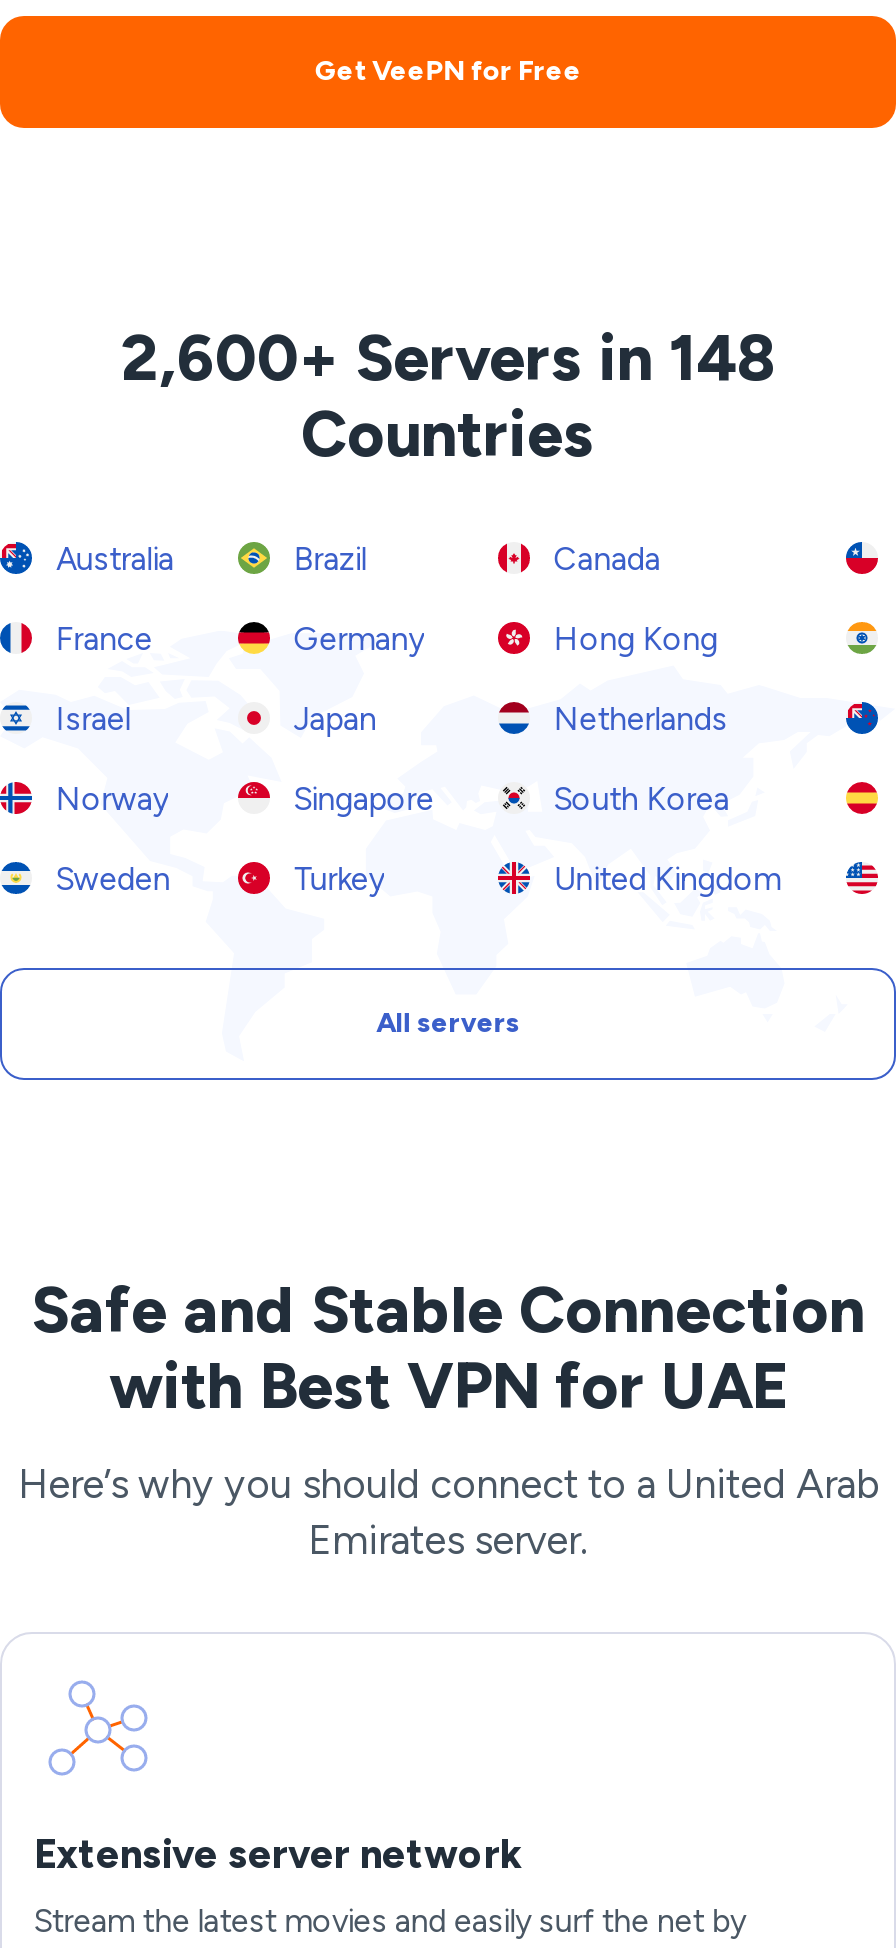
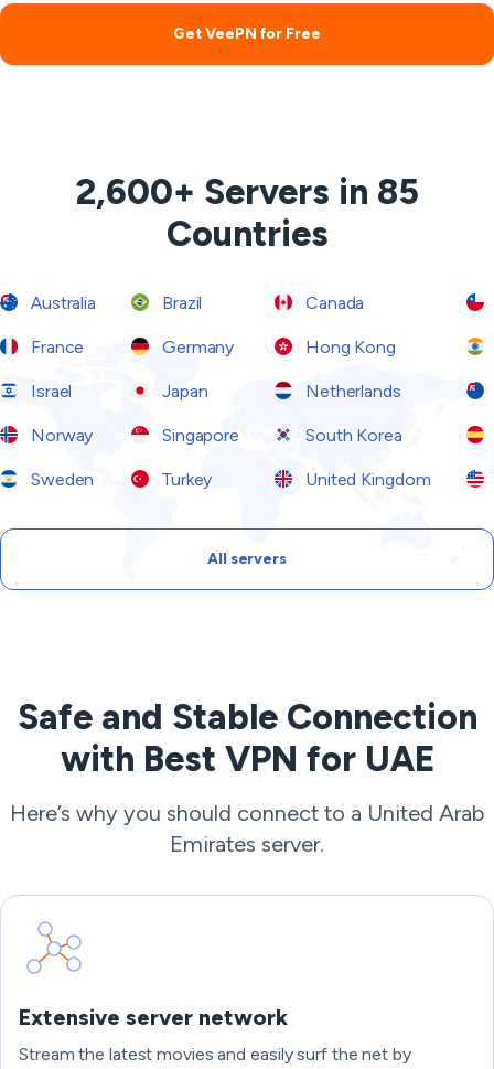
[121,320,775,396] 2,600+ Servers in 148 -> [75,171,419,213] 2,600+ Servers in 85

